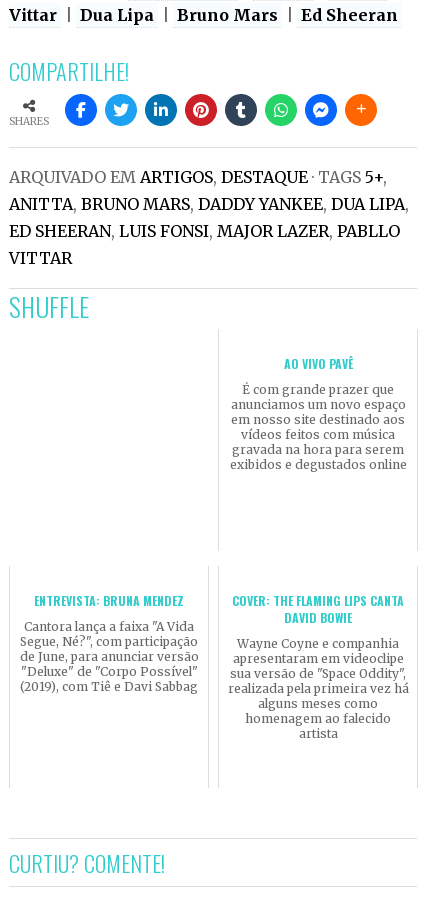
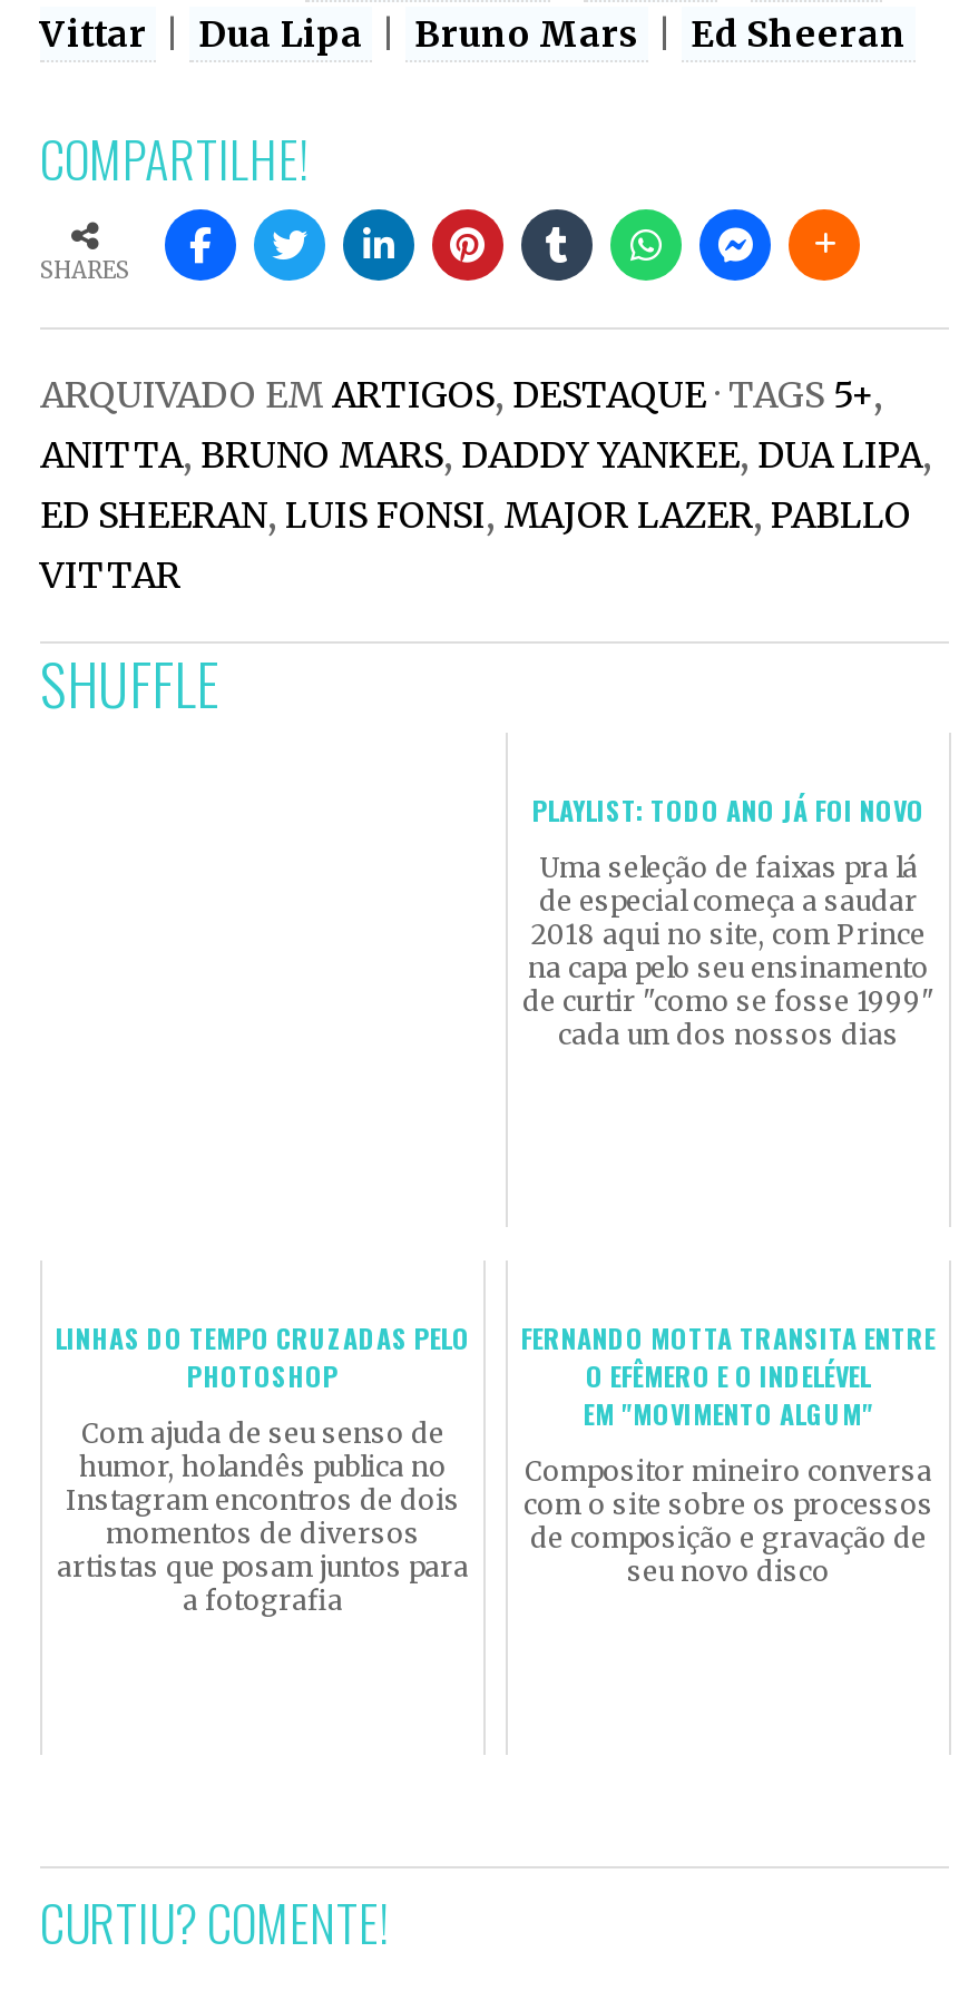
[283,355,352,372] AO VIVO PAVÊ -> [532,791,924,829] PLAYLIST: TODO ANO JÁ FOI NOVO
[229,382,406,472] É com grande prazer que | anunciamos um novo espaço | em nosso site destinado aos | vídeos feitos com música | gravada na hora para serem | exibidos e degustados online -> [522,851,934,1051] Uma seleção de faixas pra lá | de especial começa a saudar | 2018 aqui no site, com Prince | na capa pelo seu ensinamento | de curtir "como se fosse 1999" | cada um dos nossos dias
[34,592,184,609] ENTREVISTA: BRUNA MENDEZ -> [56,1319,470,1394] LINHAS DO TEMPO CRUZADAS PELO | PHOTOSHOP
[232,592,404,626] COVER: THE FLAMING LIPS CANTA | DAVID BOWIE -> [521,1319,936,1432] FERNANDO MOTTA TRANSITA ENTRE | O EFÊMERO E O INDELÉVEL | EM "MOVIMENTO ALGUM"
[19,619,198,694] Cantora lança a faixa "A Vida | Segue, Né?", com participação | de June, para anunciar versão | "Deluxe" de "Corpo Possível" | (2019), com Tiê e Davi Sabbag -> [57,1417,469,1617] Com ajuda de seu senso de | humor, holandês publica no | Instagram encontros de dois | momentos de diversos | artistas que posam juntos para | a fotografia
[227,636,408,741] Wayne Coyne e companhia | apresentaram em videoclipe | sua versão de "Space Oddity", | realizada pela primeira vez há | alguns meses como | homenagem ao falecido | artista -> [523,1454,933,1588] Compositor mineiro conversa | com o site sobre os processos | de composição e gravação de | seu novo disco

